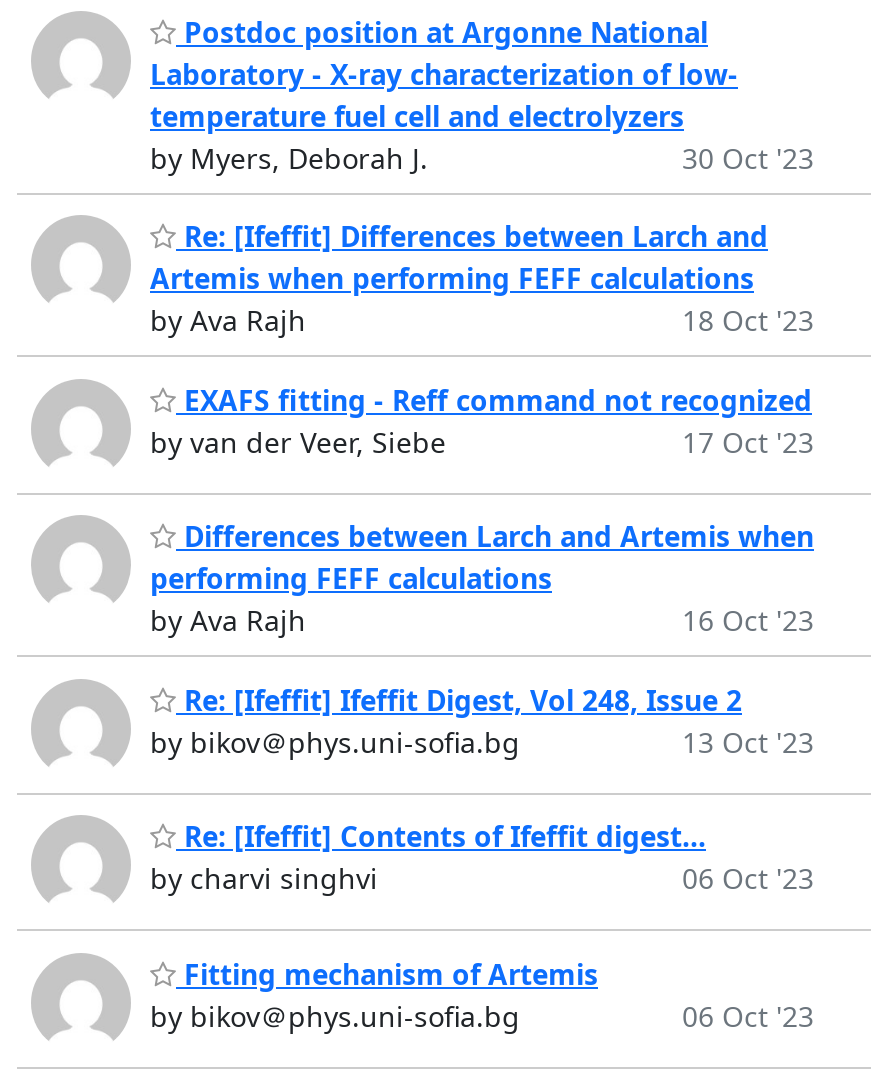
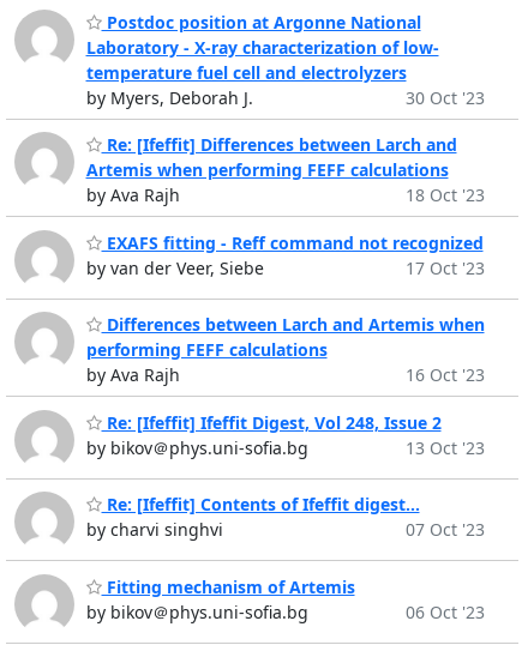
[682,860,814,898] 06 Oct '23 -> [405,518,484,541] 07 Oct '23

